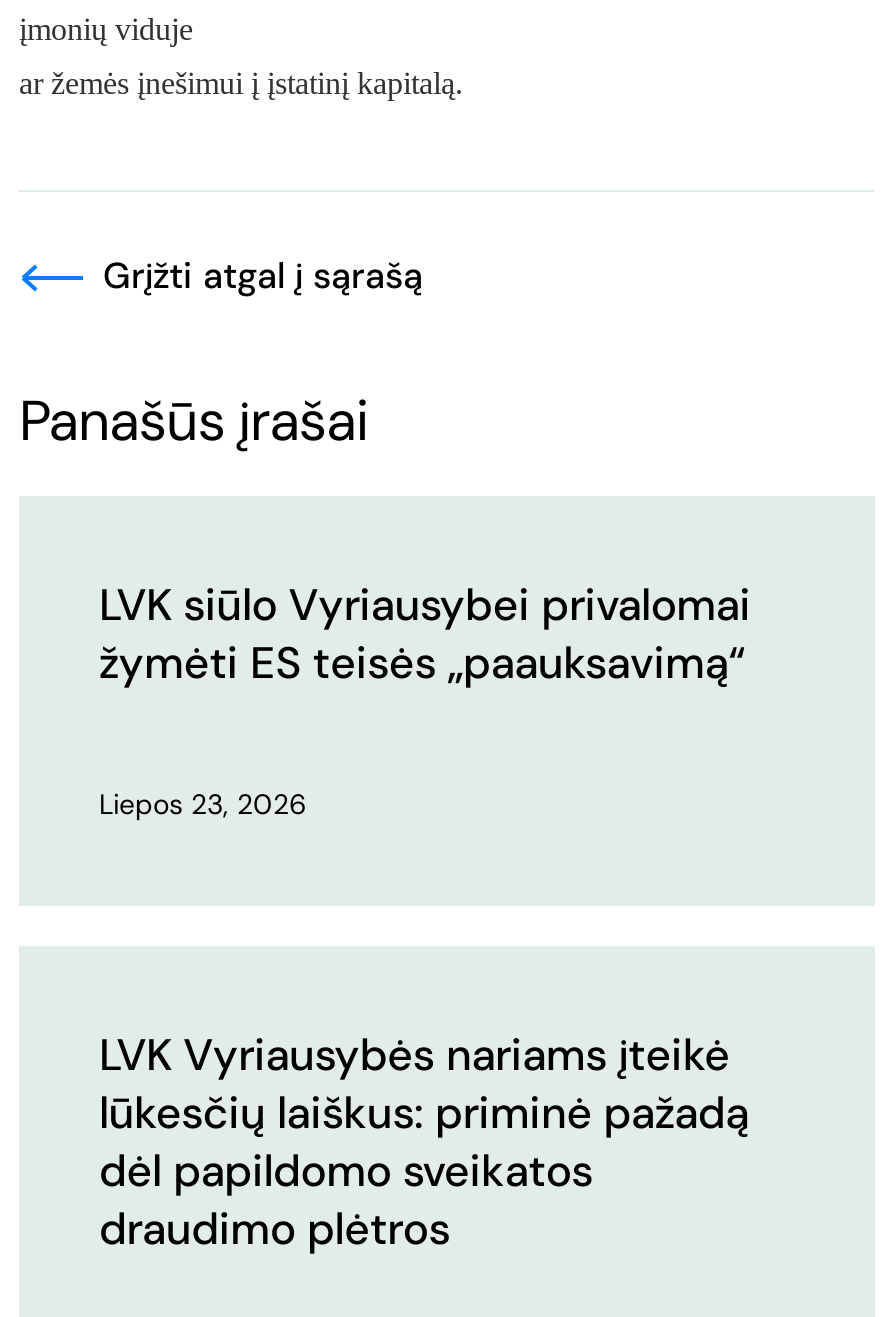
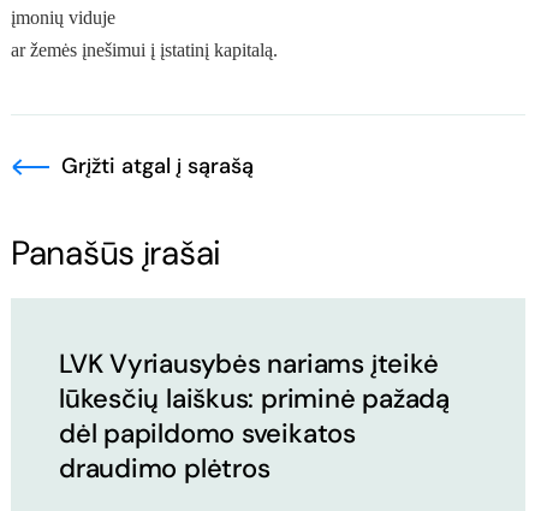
[99,575,751,821] LVK siūlo Vyriausybei privalomai | žymėti ES teisės „paauksavimą“ | Liepos 23, 2026 -> none

